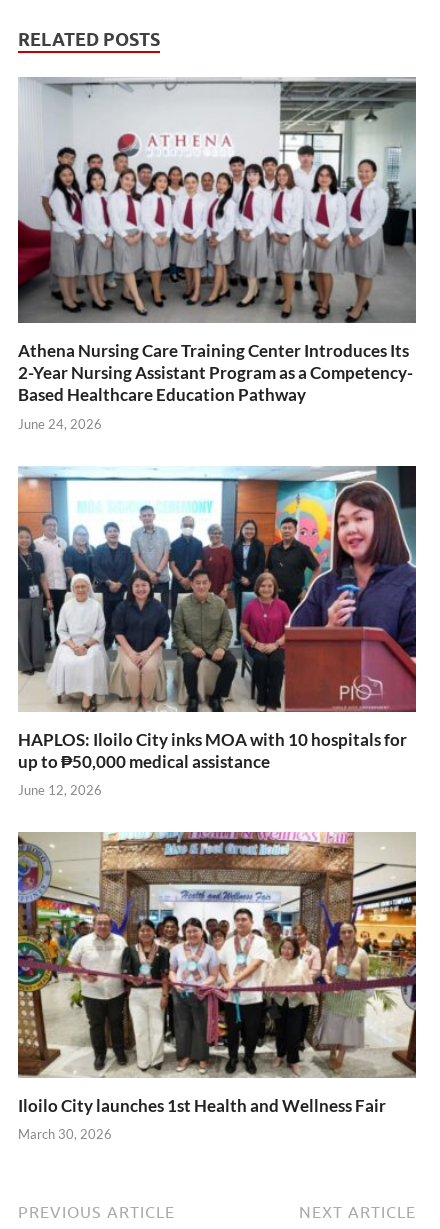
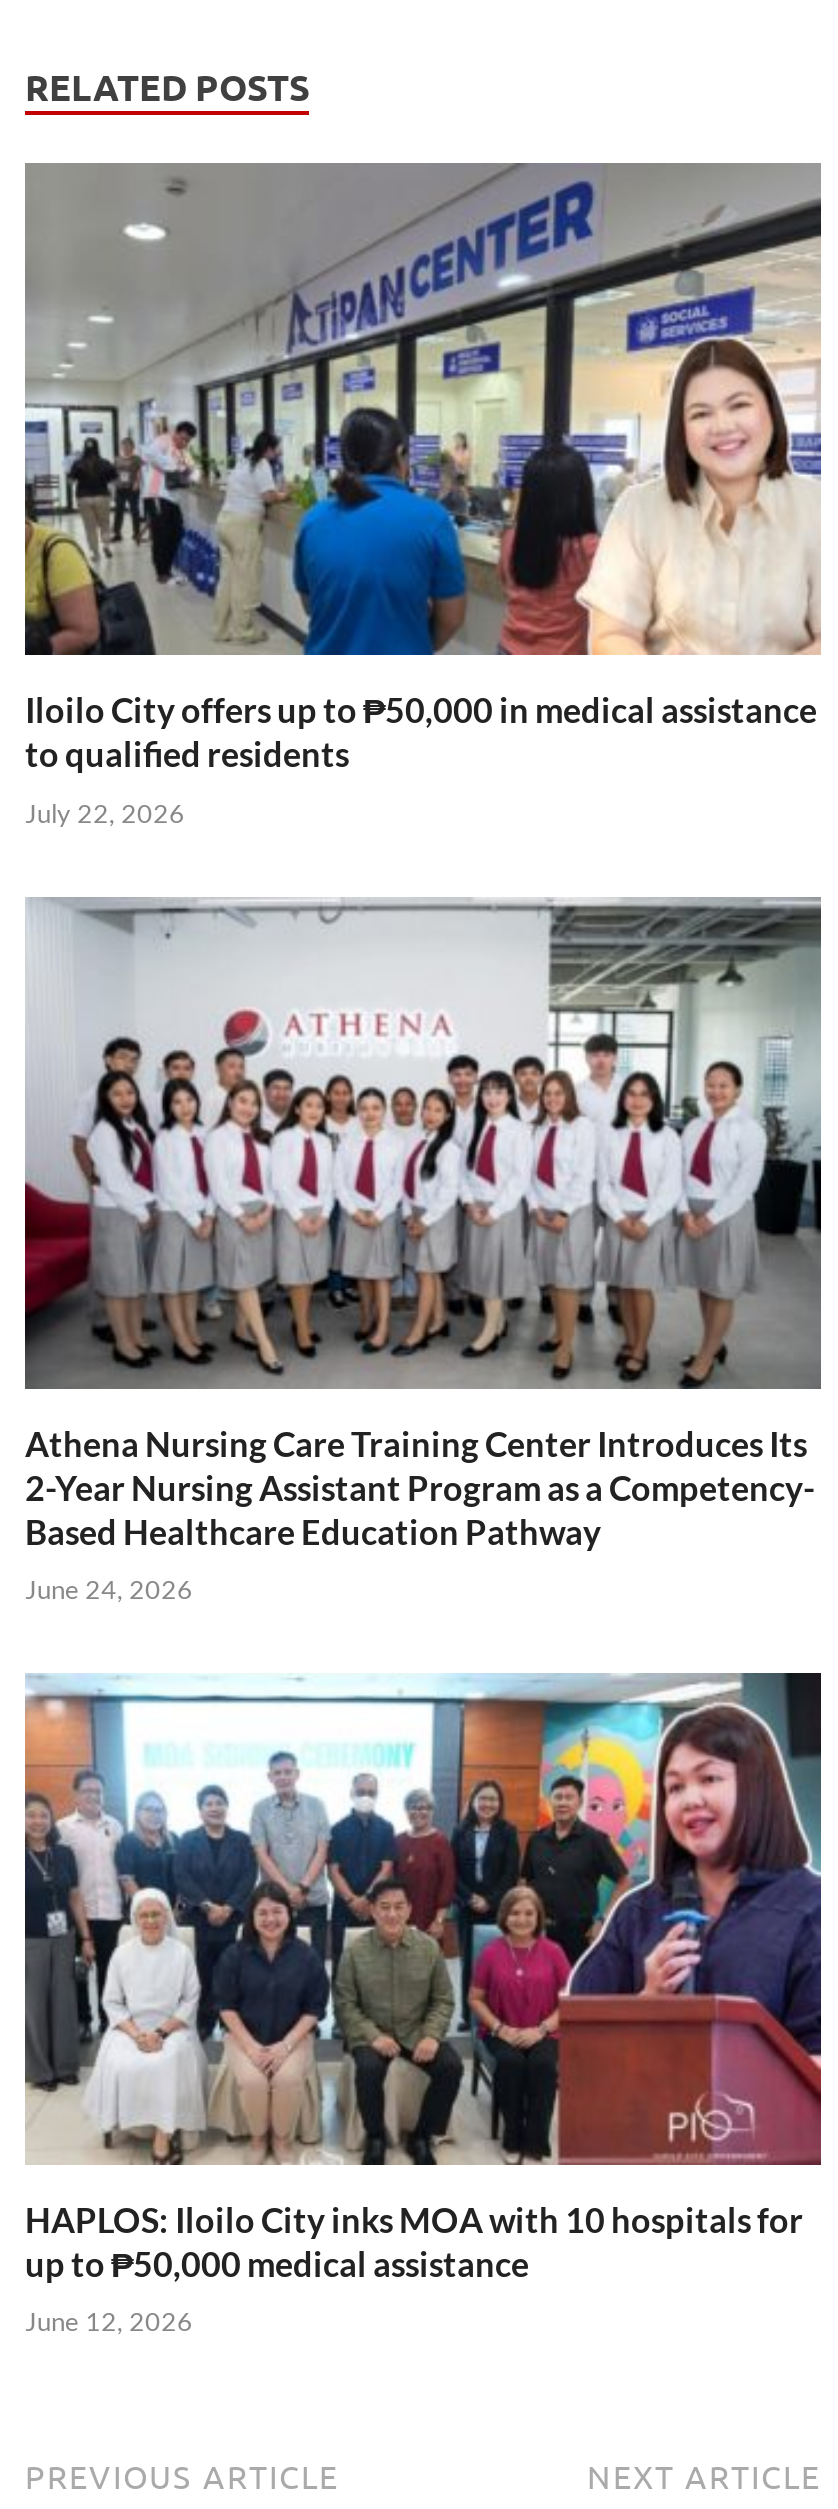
none -> [23,163,823,828] [image] | Iloilo City offers up to ₱50,000 in medical assistance | to qualified residents | July 22, 2026
moved [17,78,417,798] -> [23,897,823,2338]: [image] | Athena Nursing Care Training Center Introduces Its | 2-Year Nursing Assistant Program as a Competency- | Based Healthcare Education Pathway | June 24, 2026 | HAPLOS: Iloilo City inks MOA with 10 hospitals for | up to ₱50,000 medical assistance | June 12, 2026
moved [20,78,142,117] -> [29,897,273,975]: [image]
[17,831,417,1142] [image] | Iloilo City launches 1st Health and Wellness Fair | March 30, 2026 -> none

